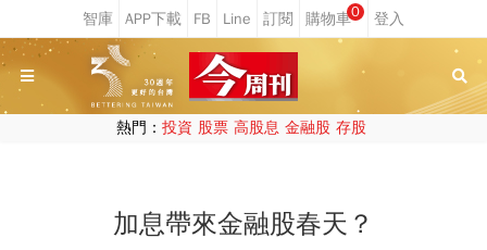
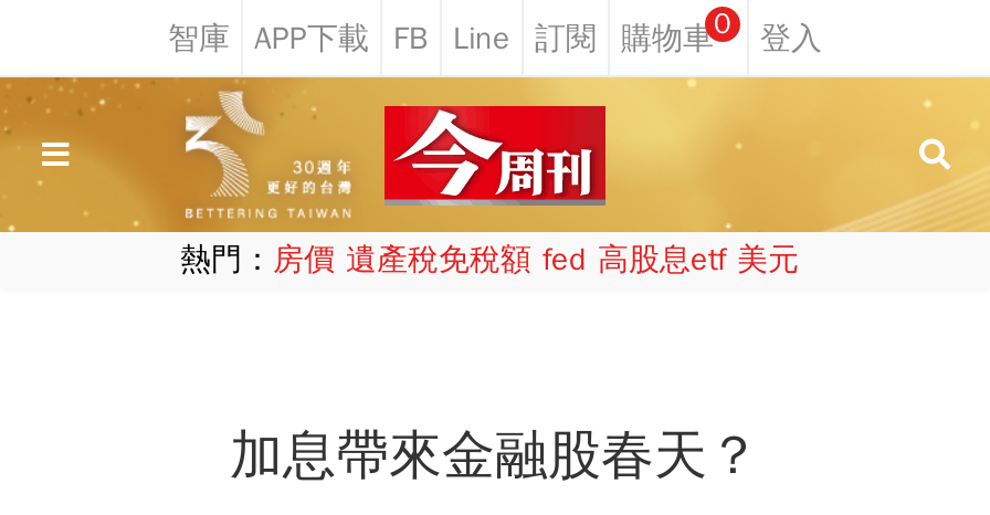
[116,118,366,137] 熱門：投資 股票 高股息 金融股 存股 -> [180,241,799,278] 熱門：房價 遺產稅免稅額 fed 高股息etf 美元

